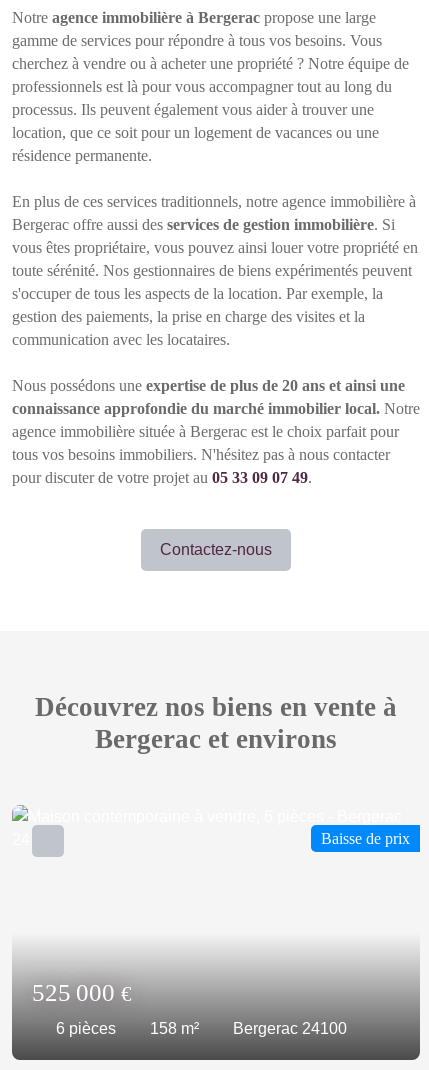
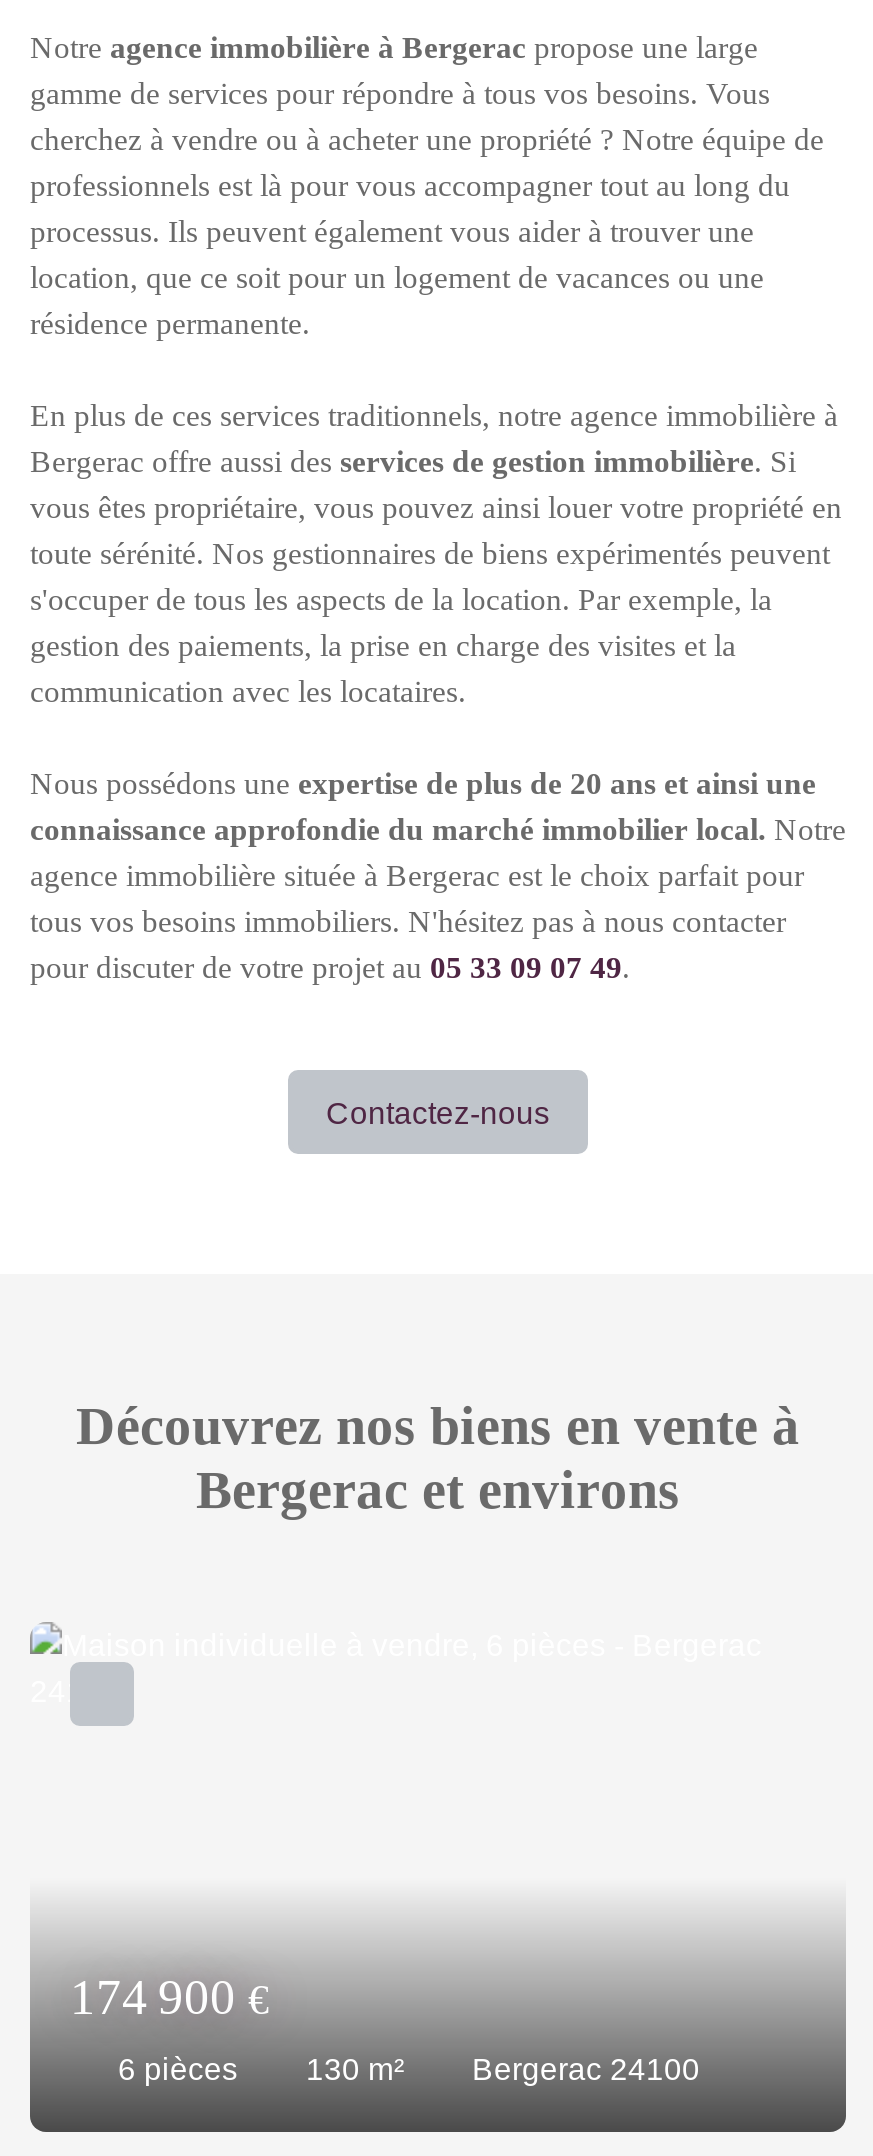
[321,830,410,847] Baisse de prix -> none
[32,979,132,1006] 525 000 € -> [70,1970,270,2024] 174 900 €
[56,1020,347,1037] 6 pièces 158 m² Bergerac 24100 -> [118,2052,700,2086] 6 pièces 130 m² Bergerac 24100

